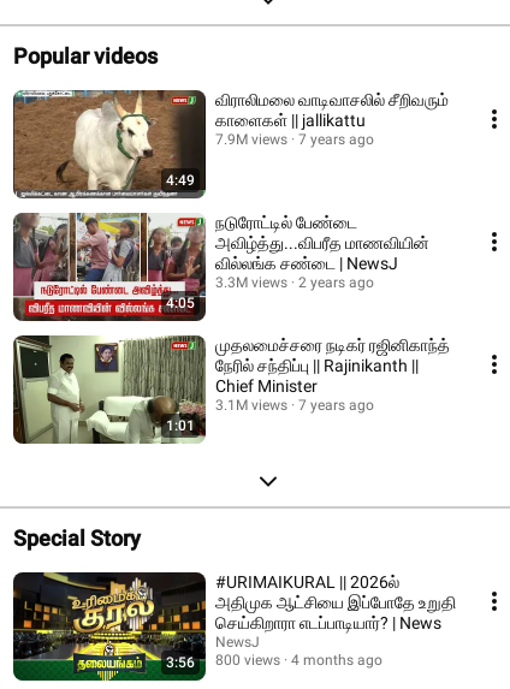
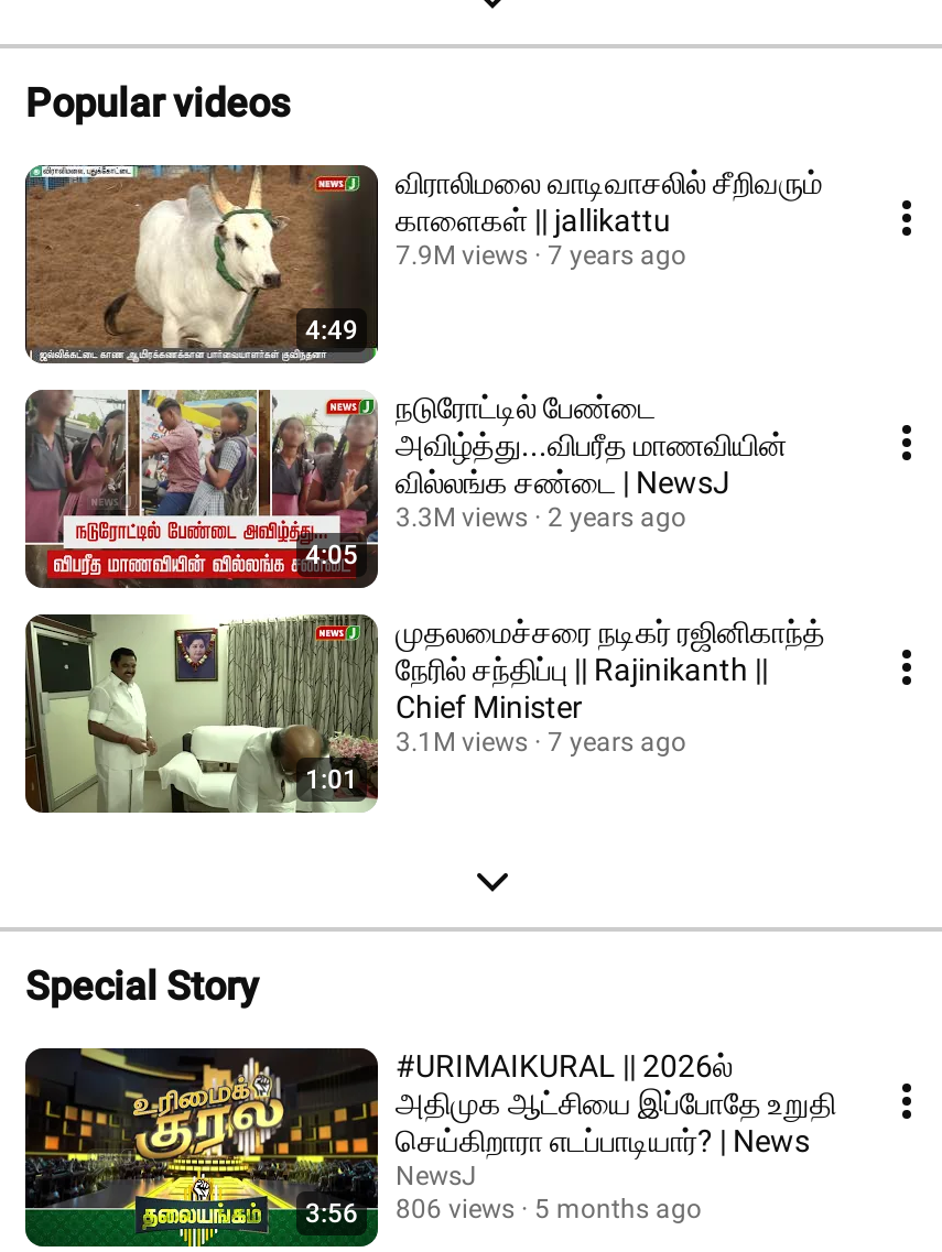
[215,652,280,669] 800 views -> [396,1194,515,1224] 806 views
[291,652,382,669] 4 months ago -> [534,1194,702,1224] 5 months ago

